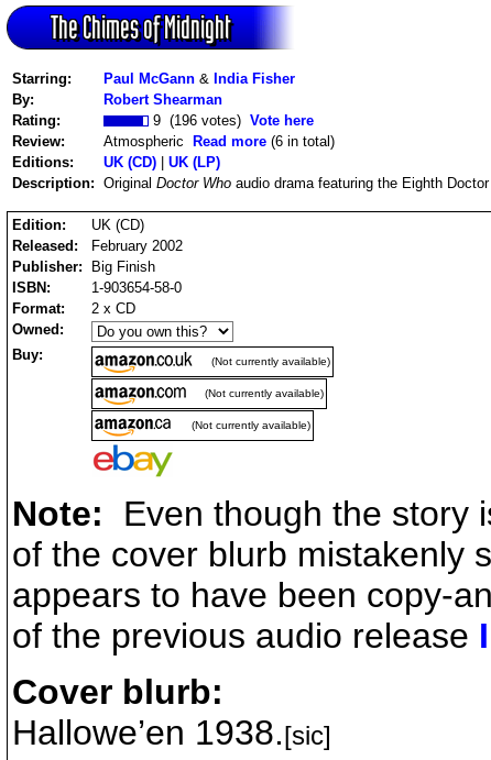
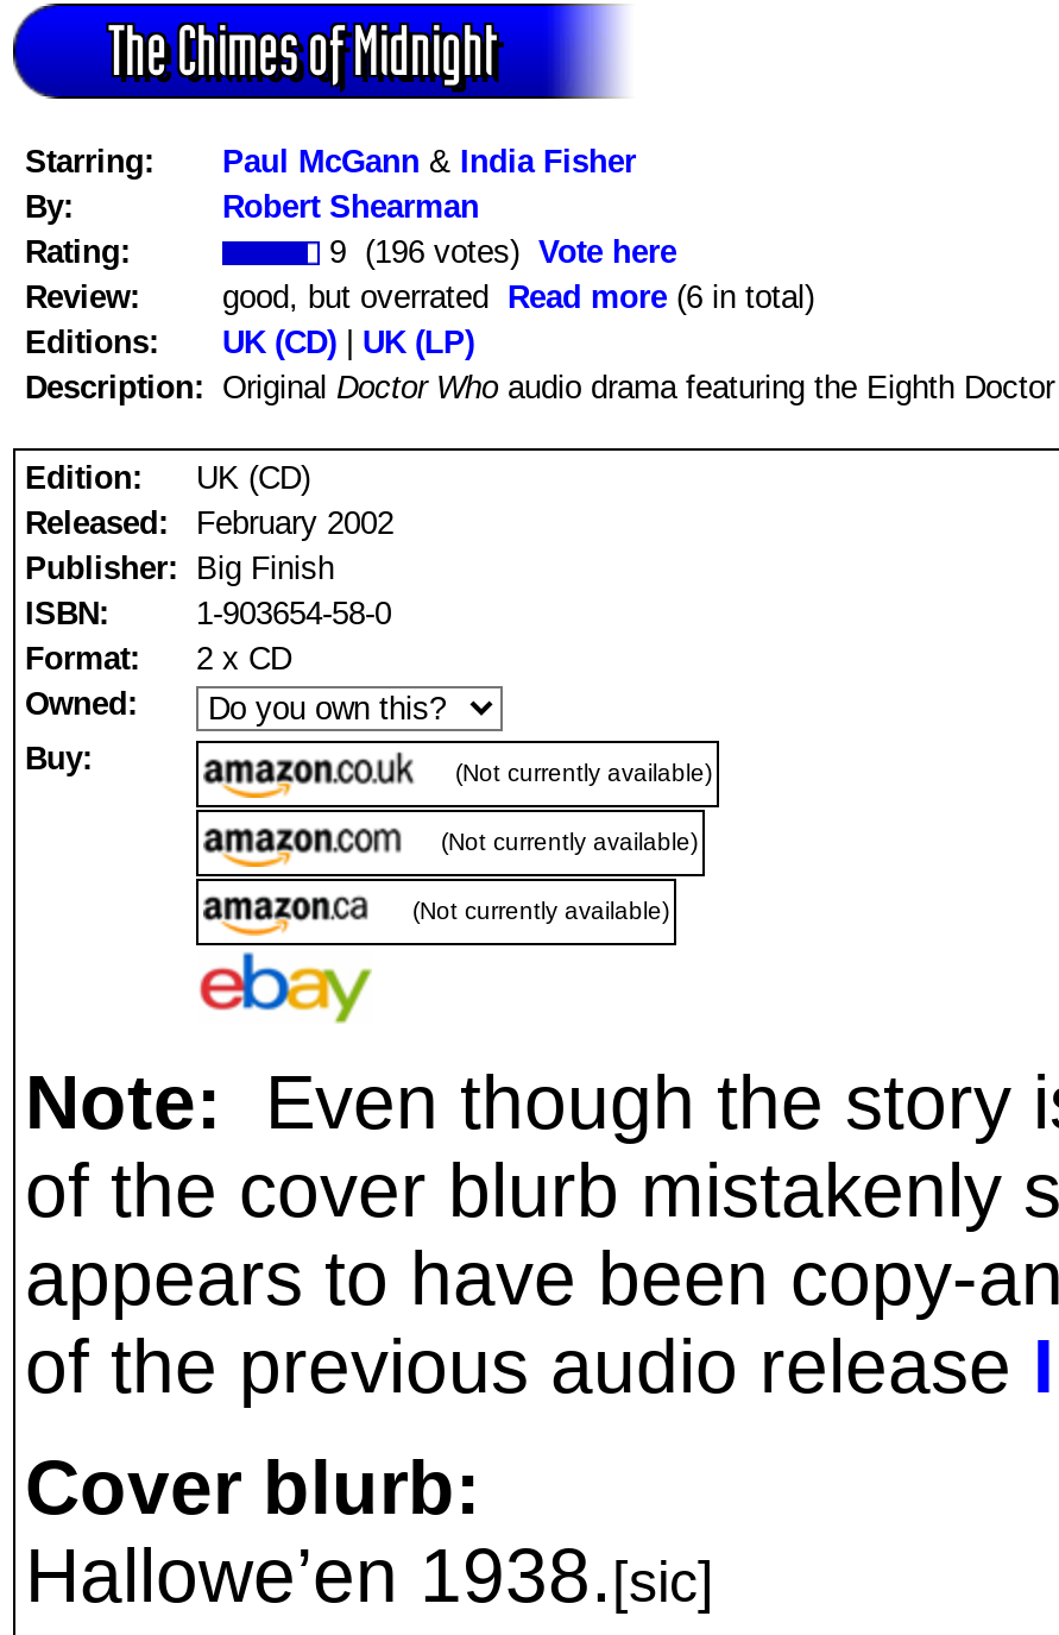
[103,133,335,149] Atmospheric Read more (6 in total) -> [222,279,814,314] good, but overrated Read more (6 in total)

